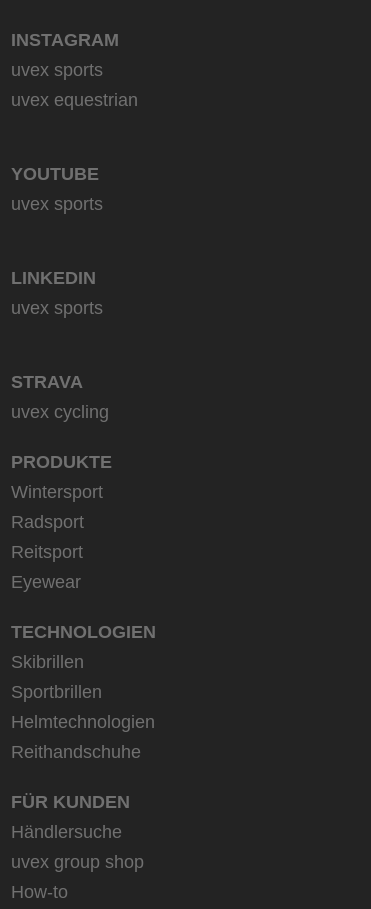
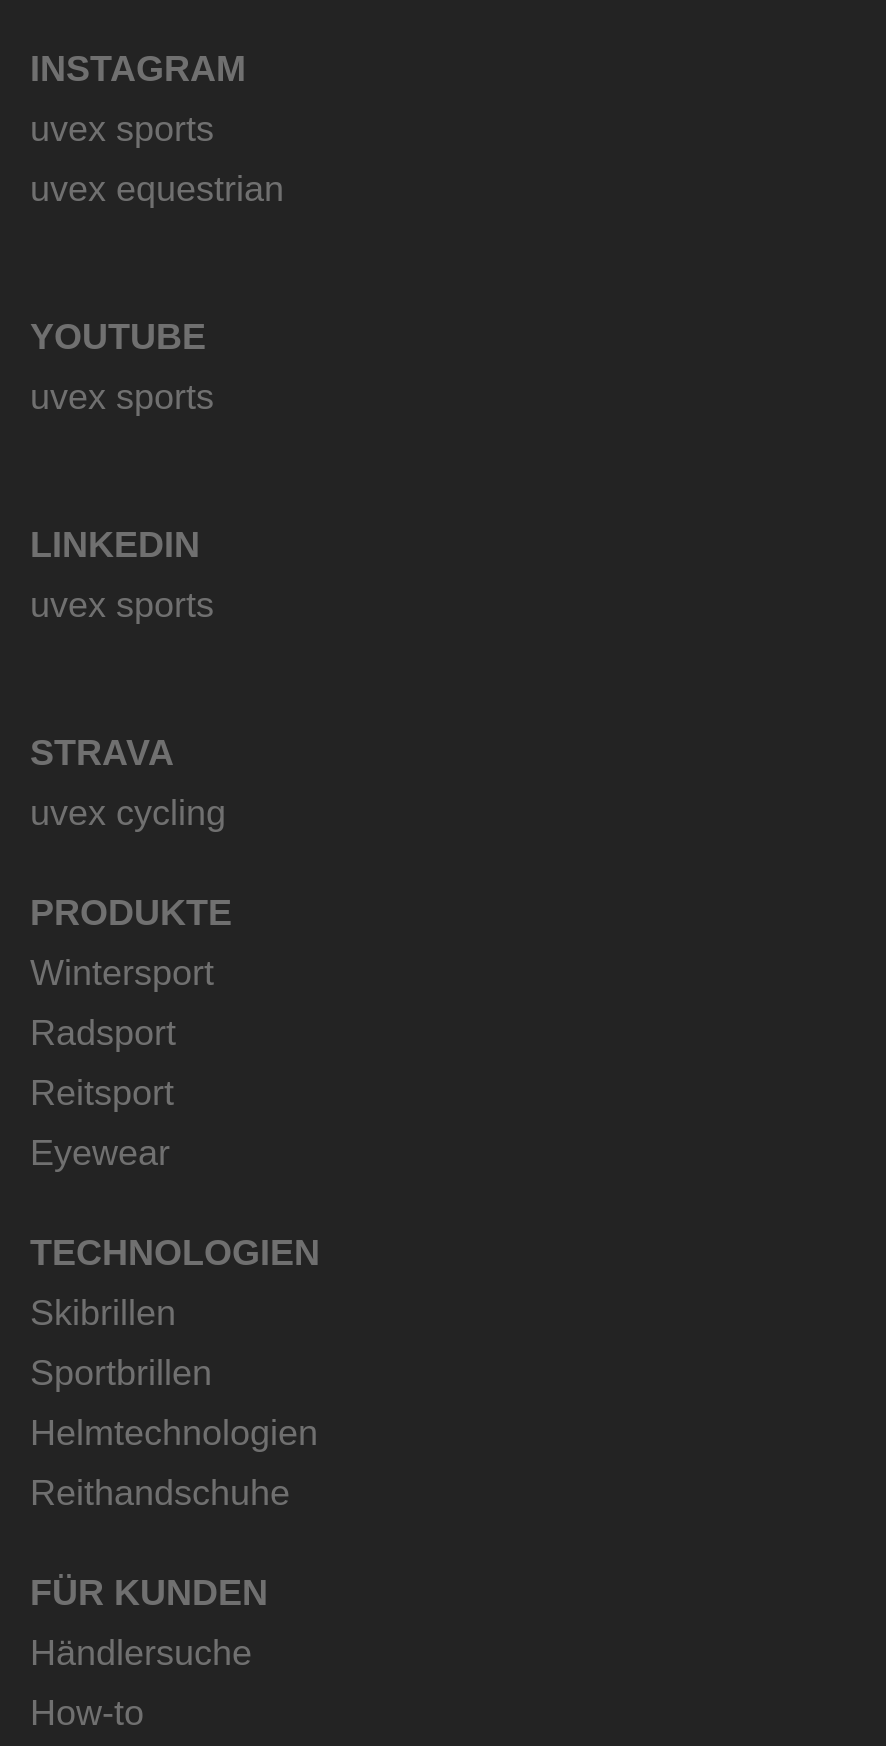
[11,852,144,872] uvex group shop -> none

